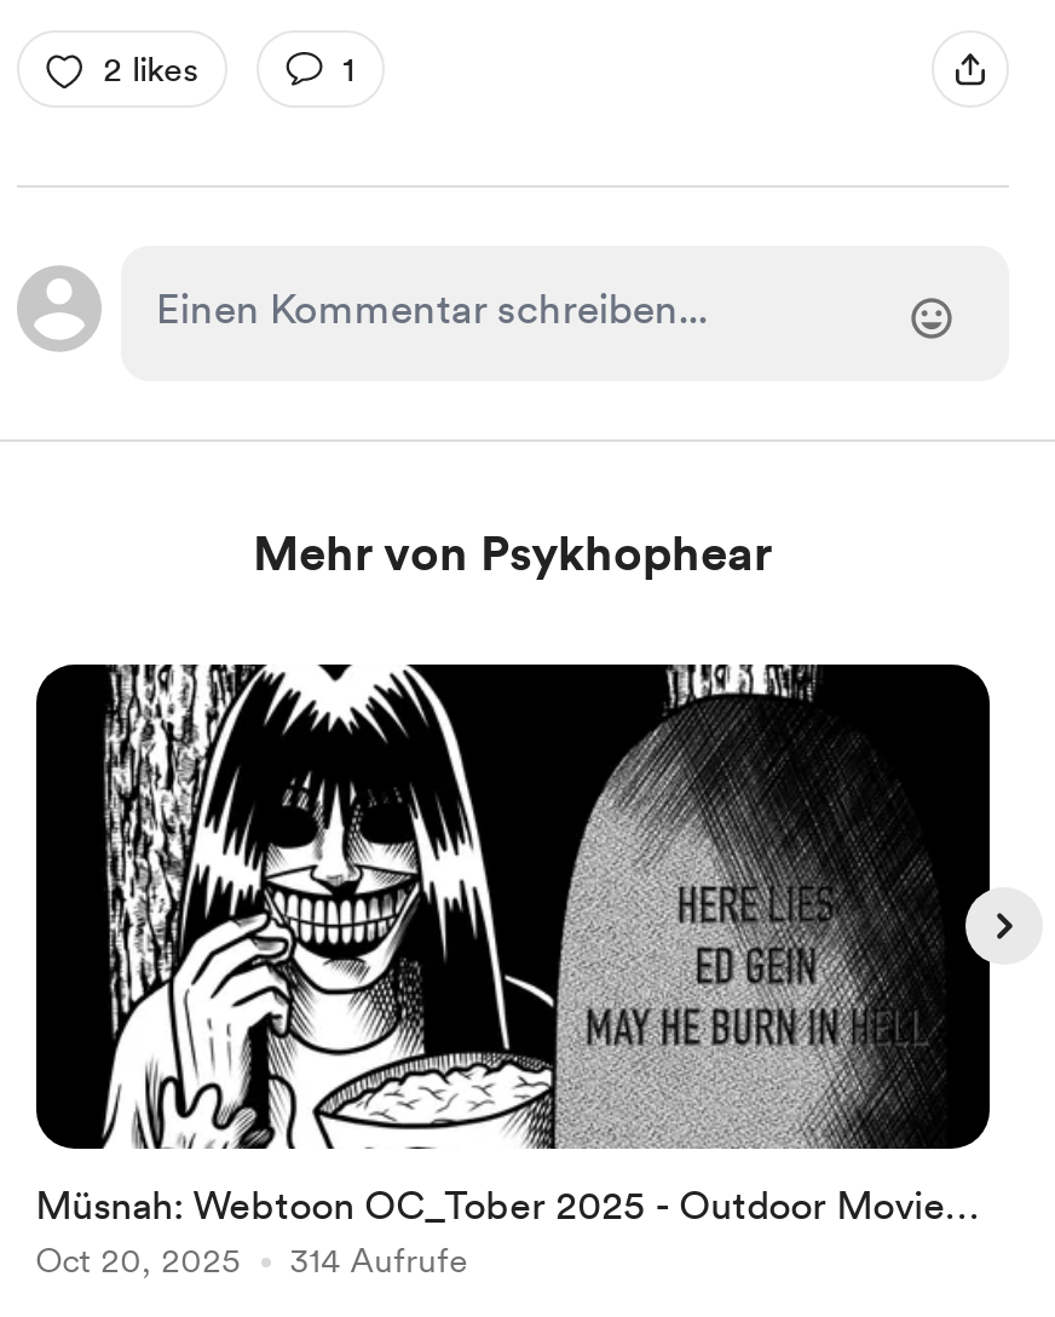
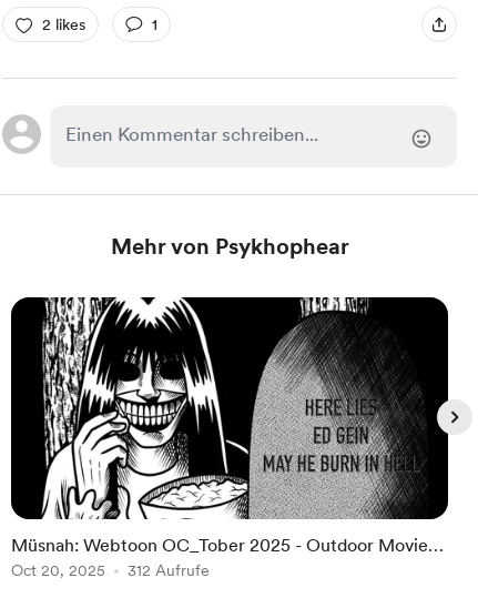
[290,1241,469,1279] 314 Aufrufe -> [127,561,209,579] 312 Aufrufe

